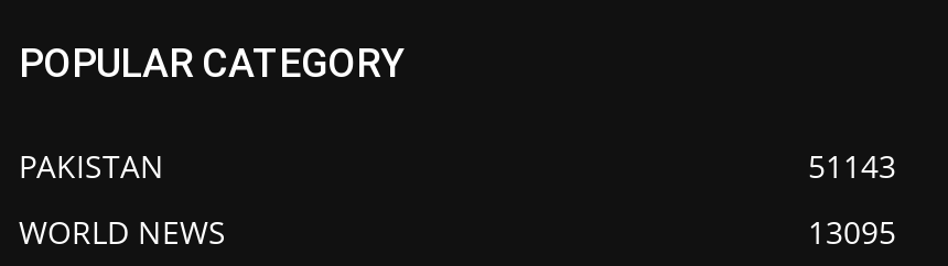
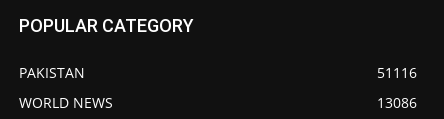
[808,146,896,188] 51143 -> [377,63,417,82] 51116
[808,212,896,254] 13095 -> [377,93,417,112] 13086

